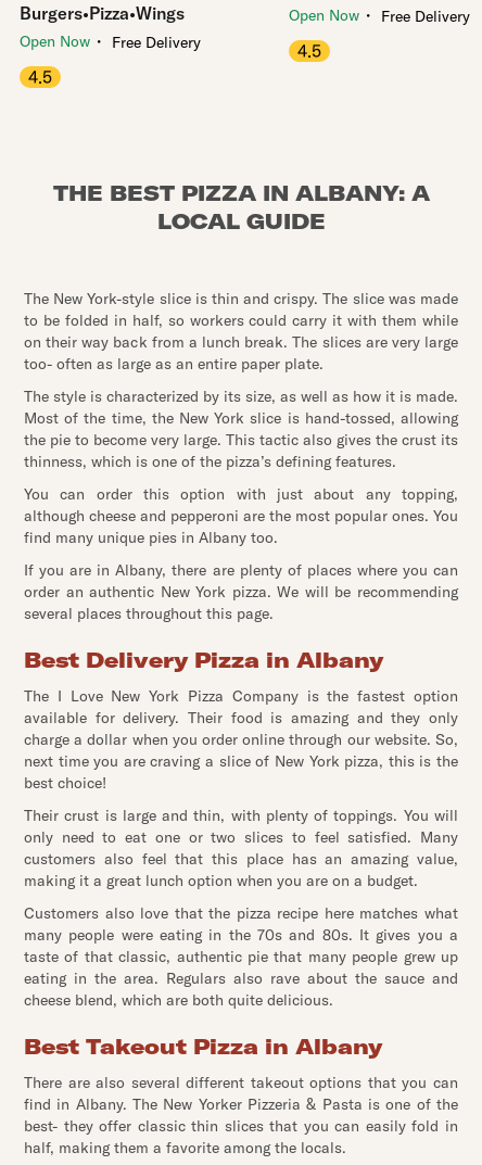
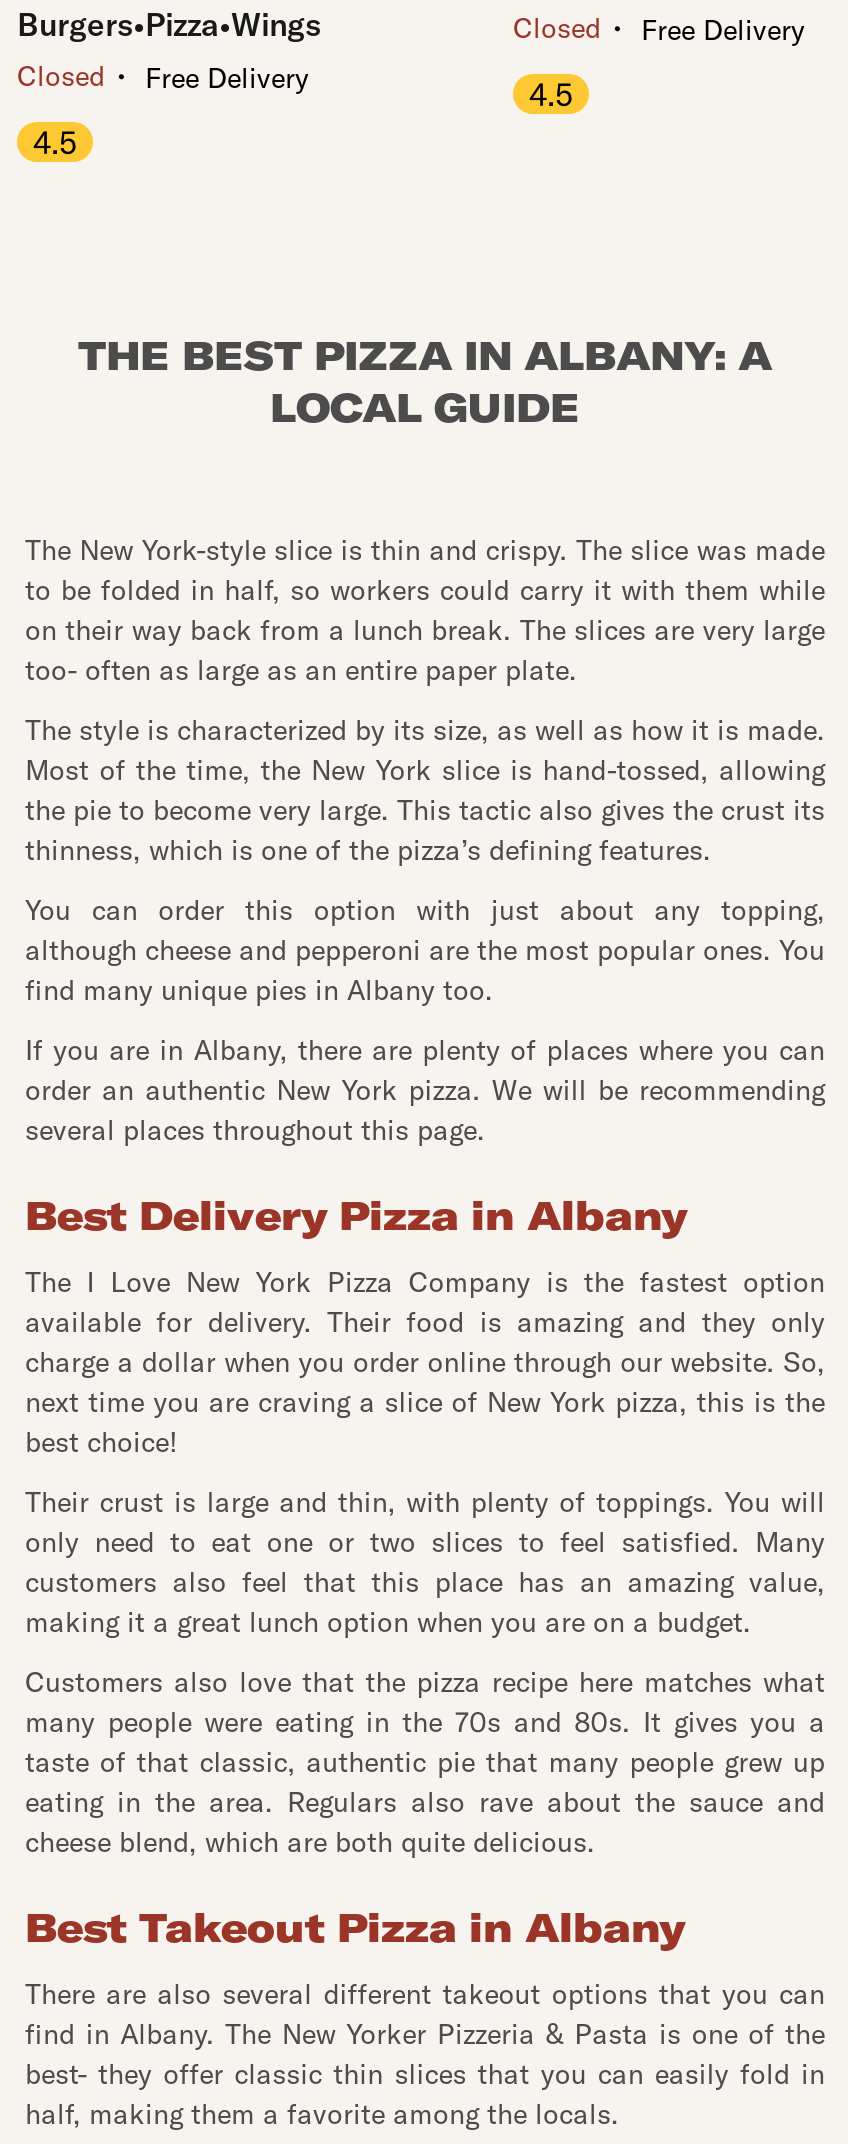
[289,4,470,26] Open Now・Free Delivery -> [513,8,805,48] Closed・Free Delivery
[20,30,201,52] Open Now・Free Delivery -> [17,56,309,96] Closed・Free Delivery

